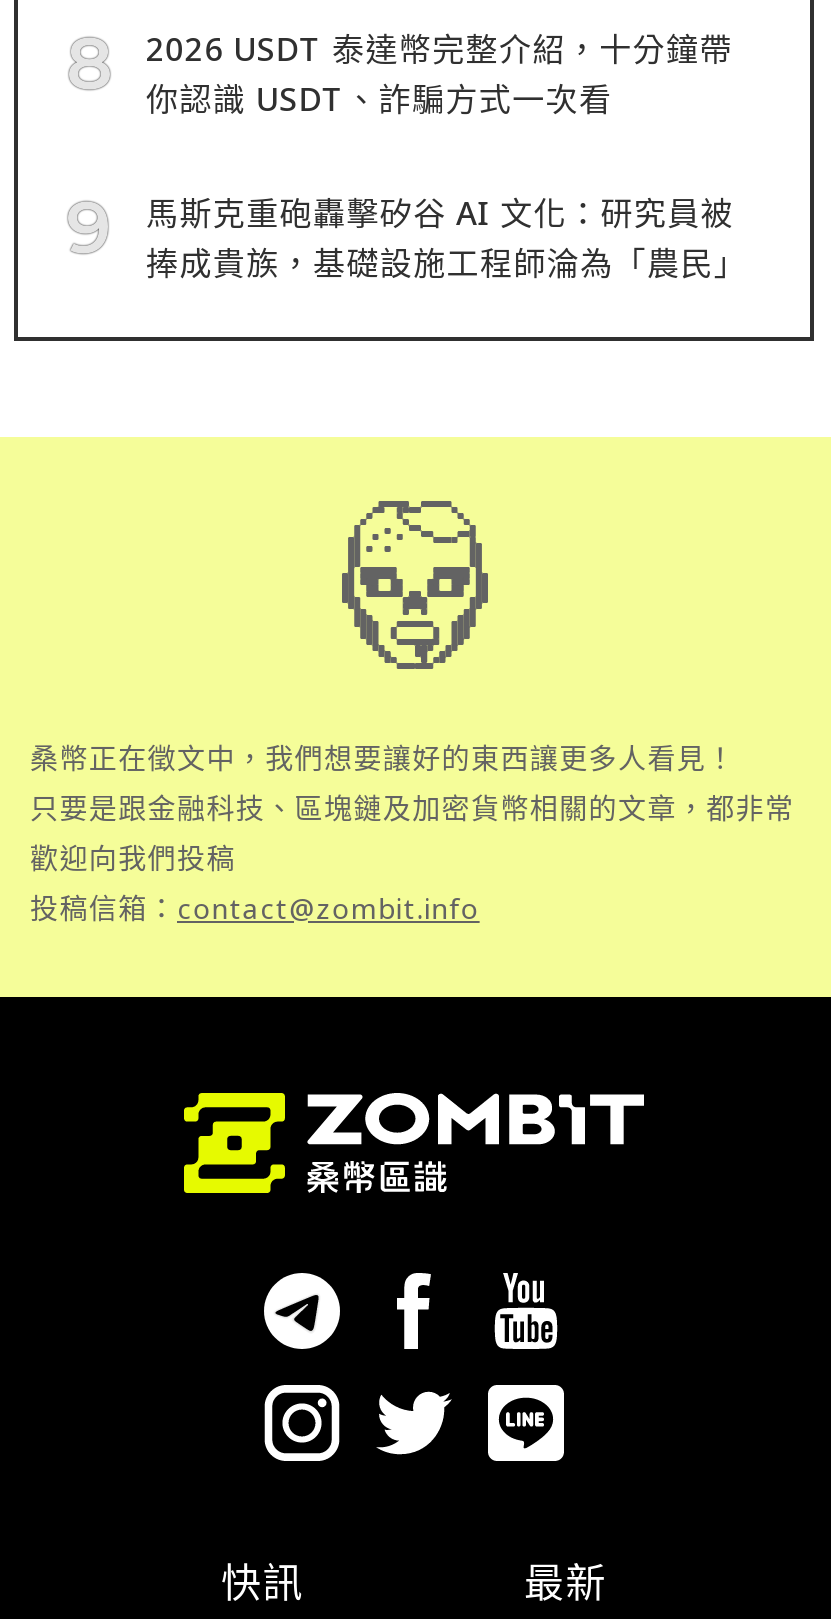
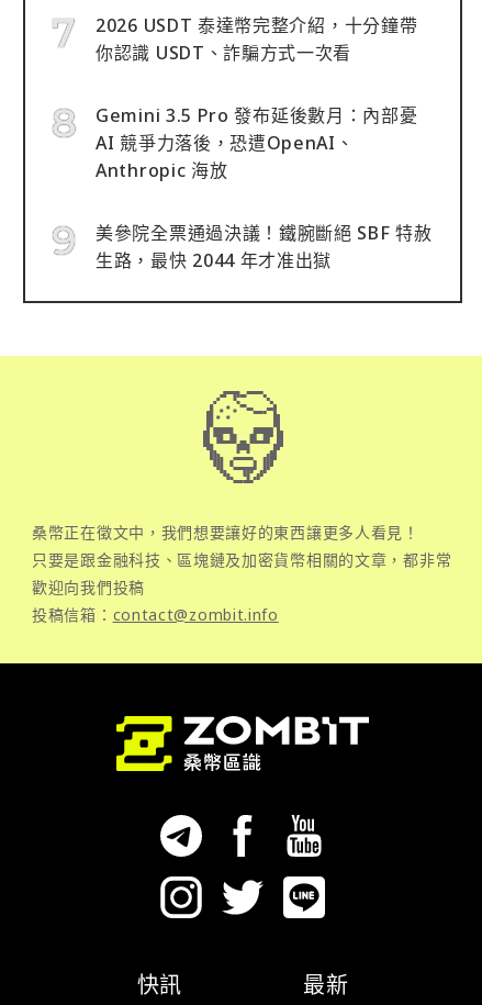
[146,191,747,285] 馬斯克重砲轟擊矽谷 AI 文化：研究員被 | 捧成貴族，基礎設施工程師淪為「農民」 -> [96,103,432,272] Gemini 3.5 Pro 發布延後數月：內部憂 | AI 競爭力落後，恐遭OpenAI、 | Anthropic 海放 | 美參院全票通過決議！鐵腕斷絕 SBF 特赦 | 生路，最快 2044 年才准出獄

